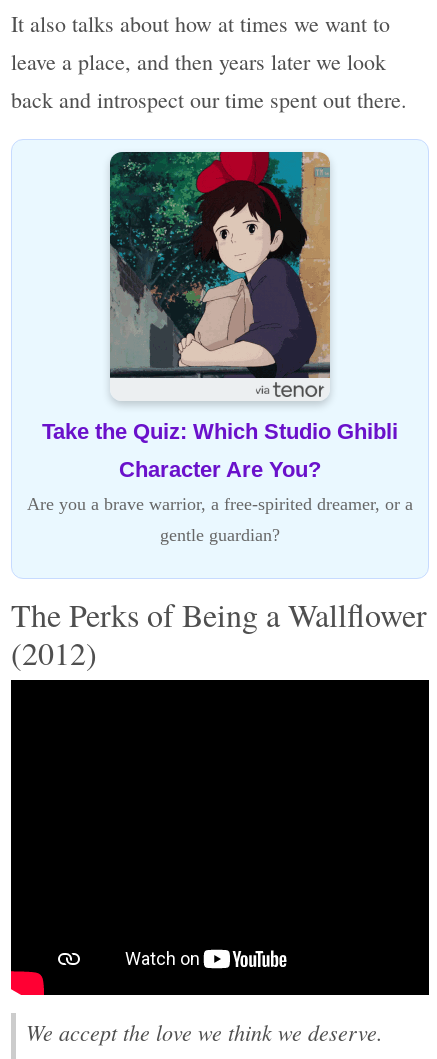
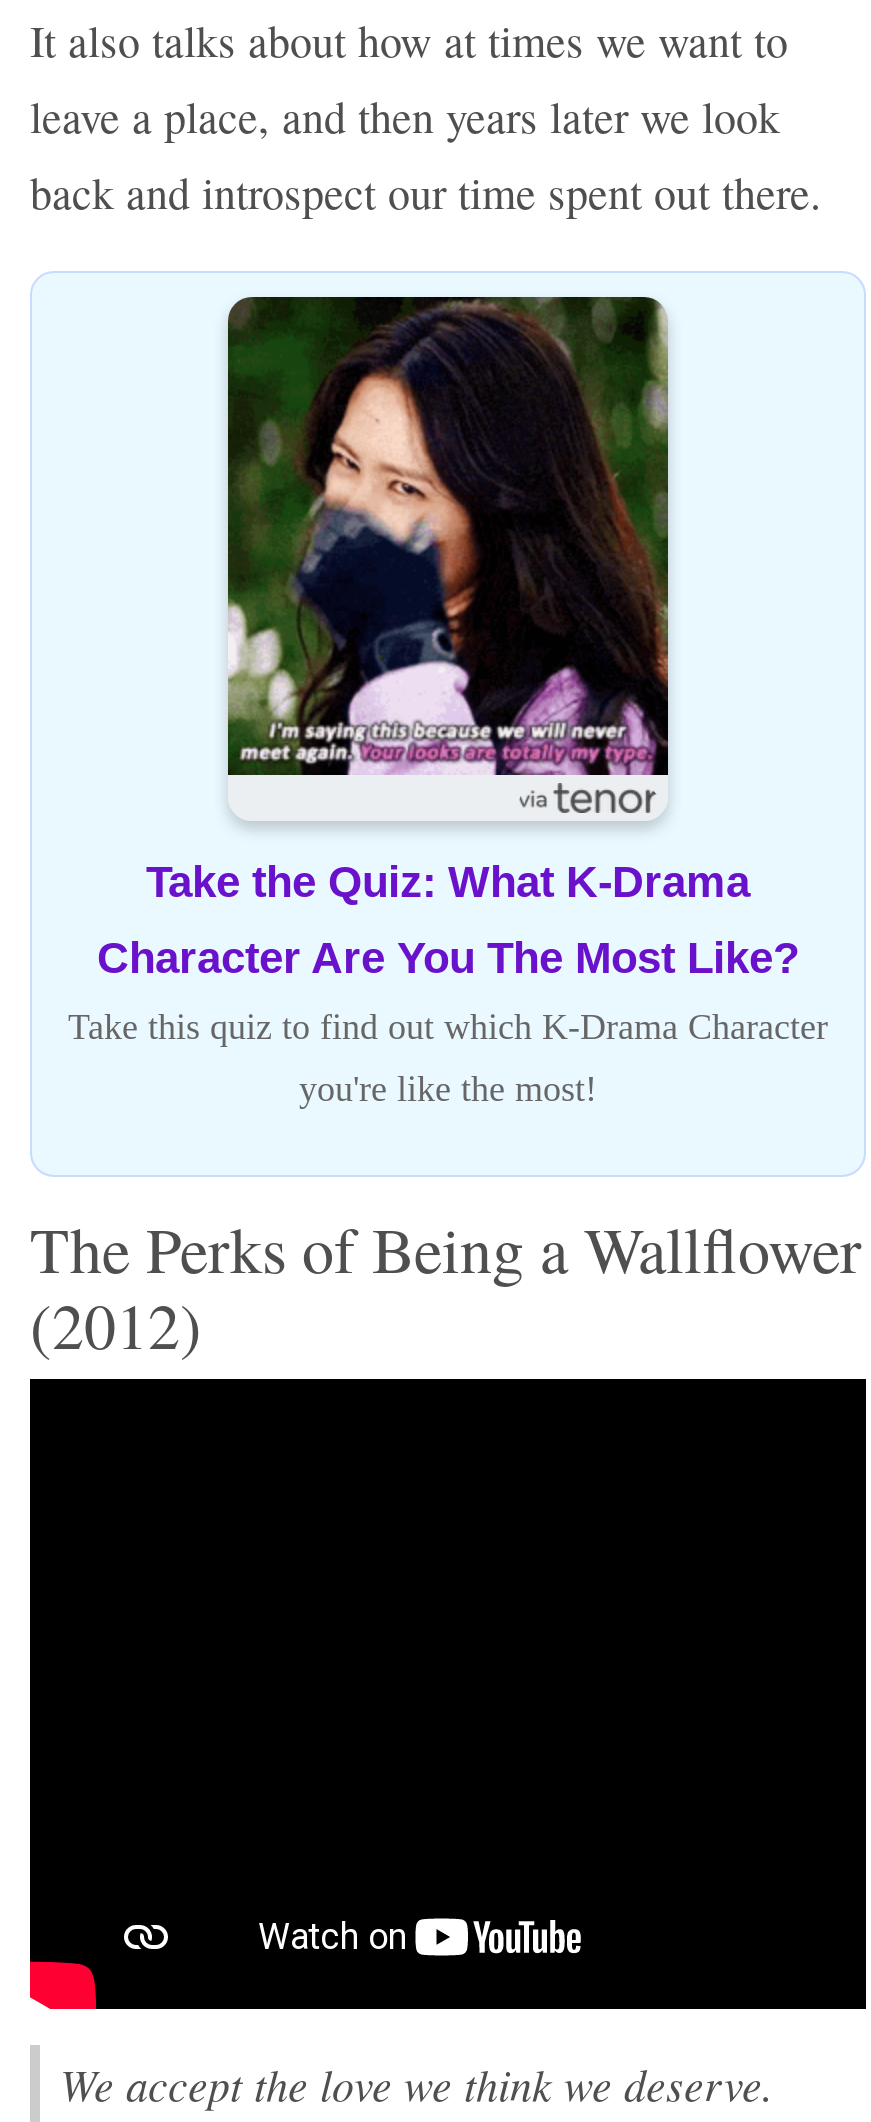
[109,151,331,379] [image] -> [228,295,670,777] [image]
[42,419,398,444] Take the Quiz: Which Studio Ghibli -> [146,858,750,908] Take the Quiz: What K-Drama
[119,457,321,482] Character Are You? -> [97,934,799,984] Character Are You The Most Like?
[27,494,413,514] Are you a brave warrior, a free-spirited dreamer, or a -> [68,1008,828,1048] Take this quiz to find out which K-Drama Character
[160,525,280,545] gentle guardian? -> [299,1070,597,1110] you're like the most!

